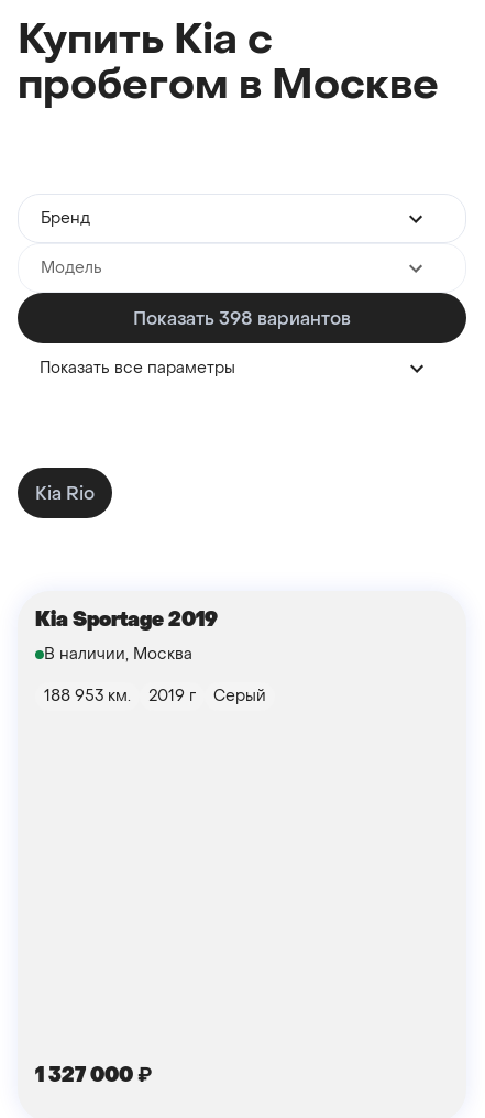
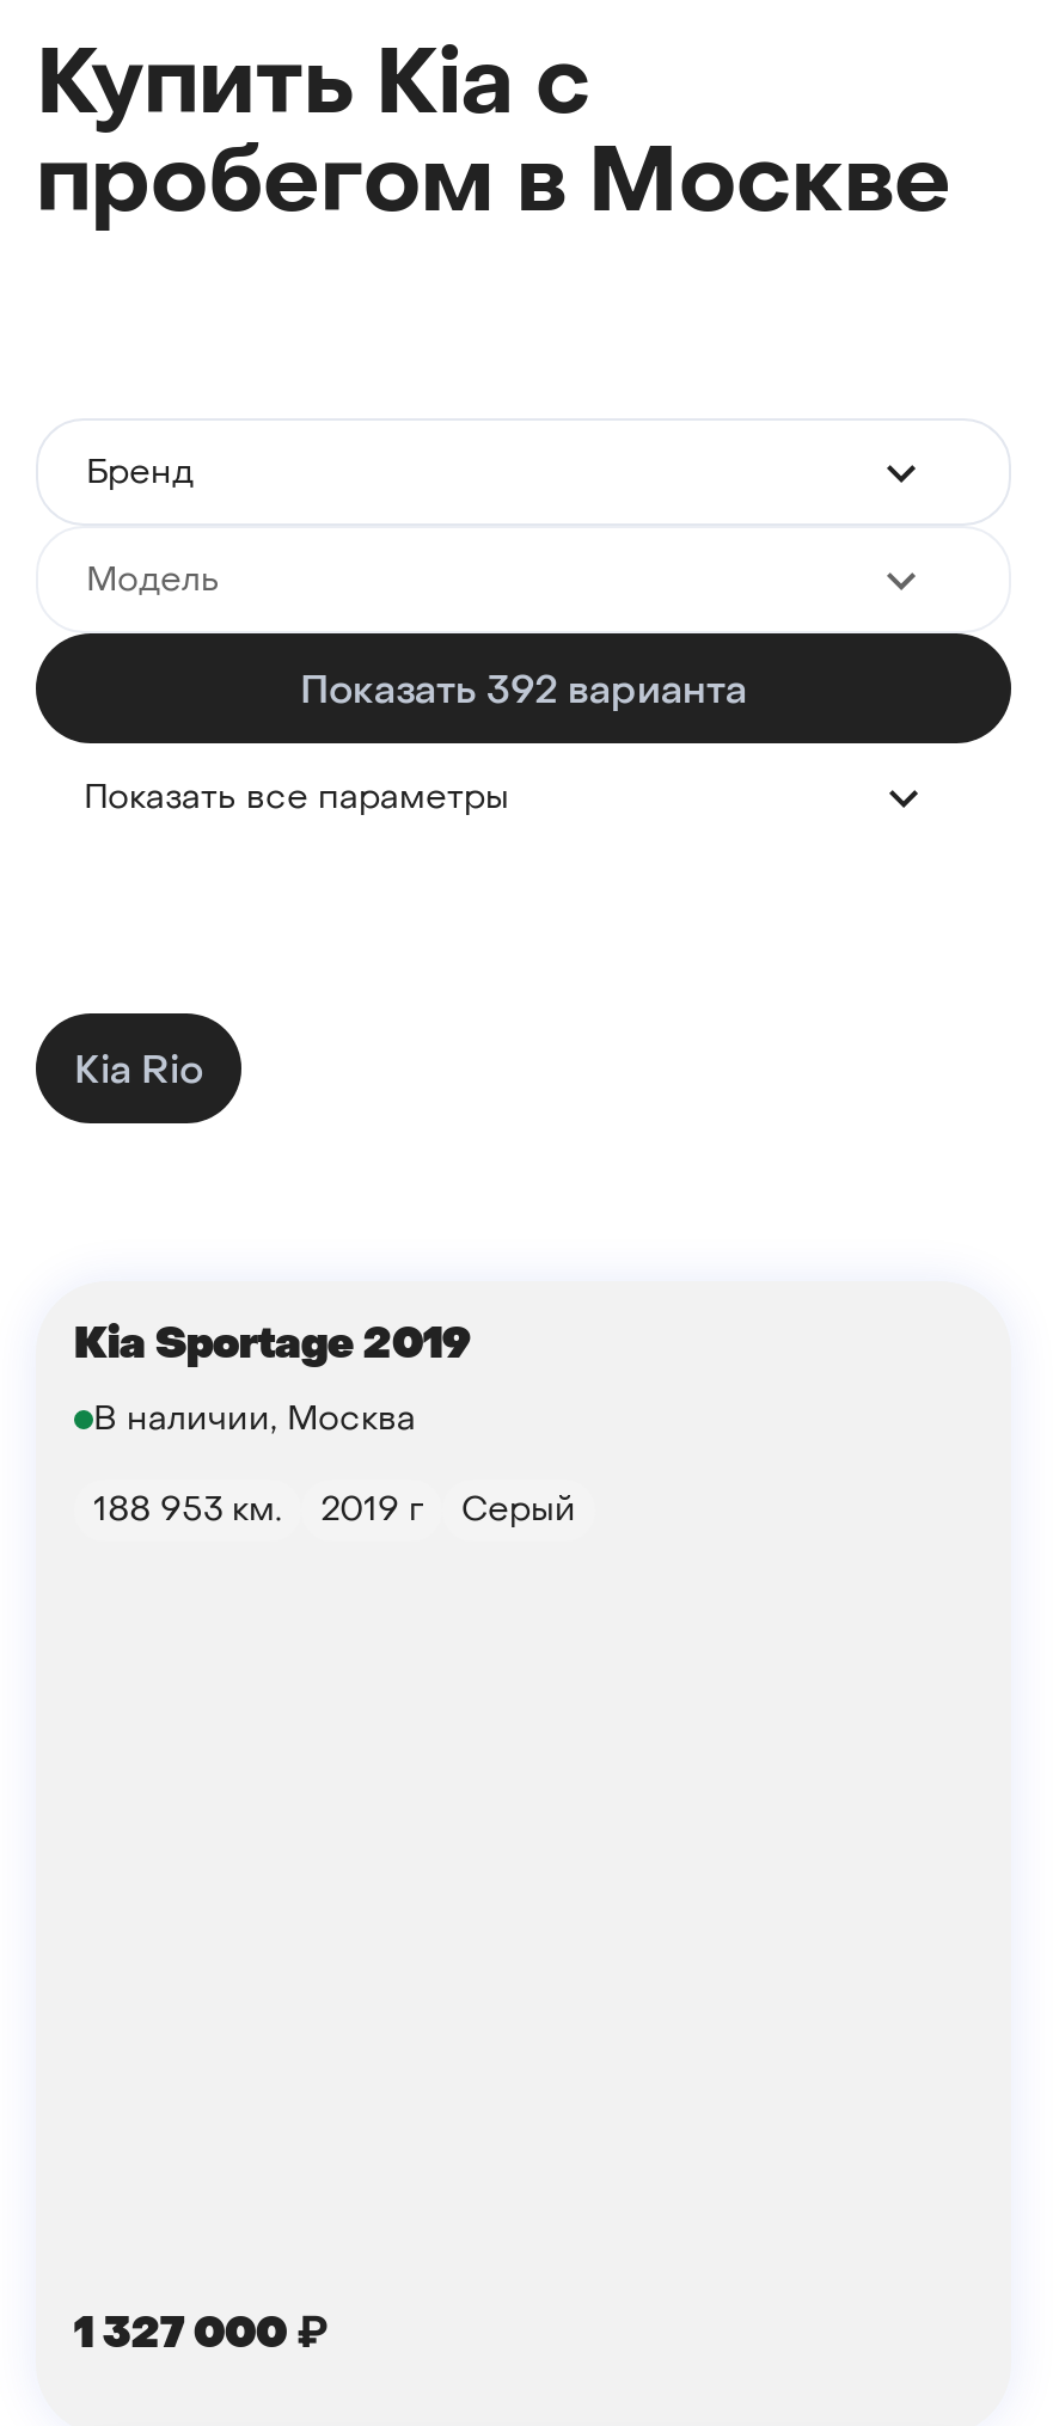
[133,306,351,330] Показать 398 вариантов -> [300,663,747,713] Показать 392 варианта

